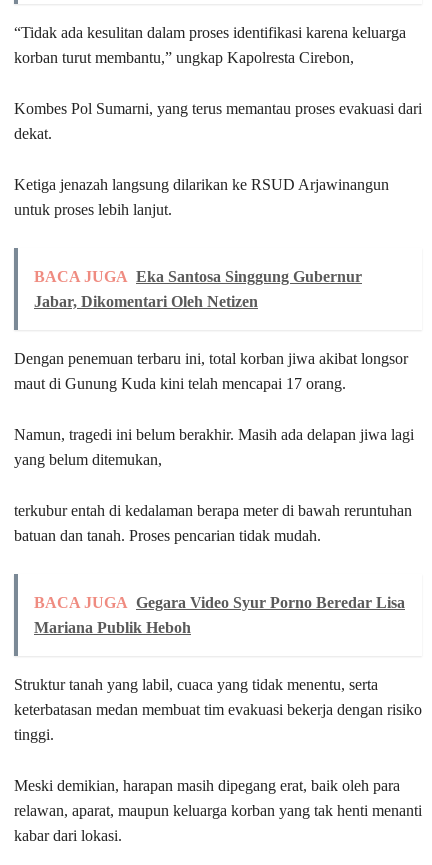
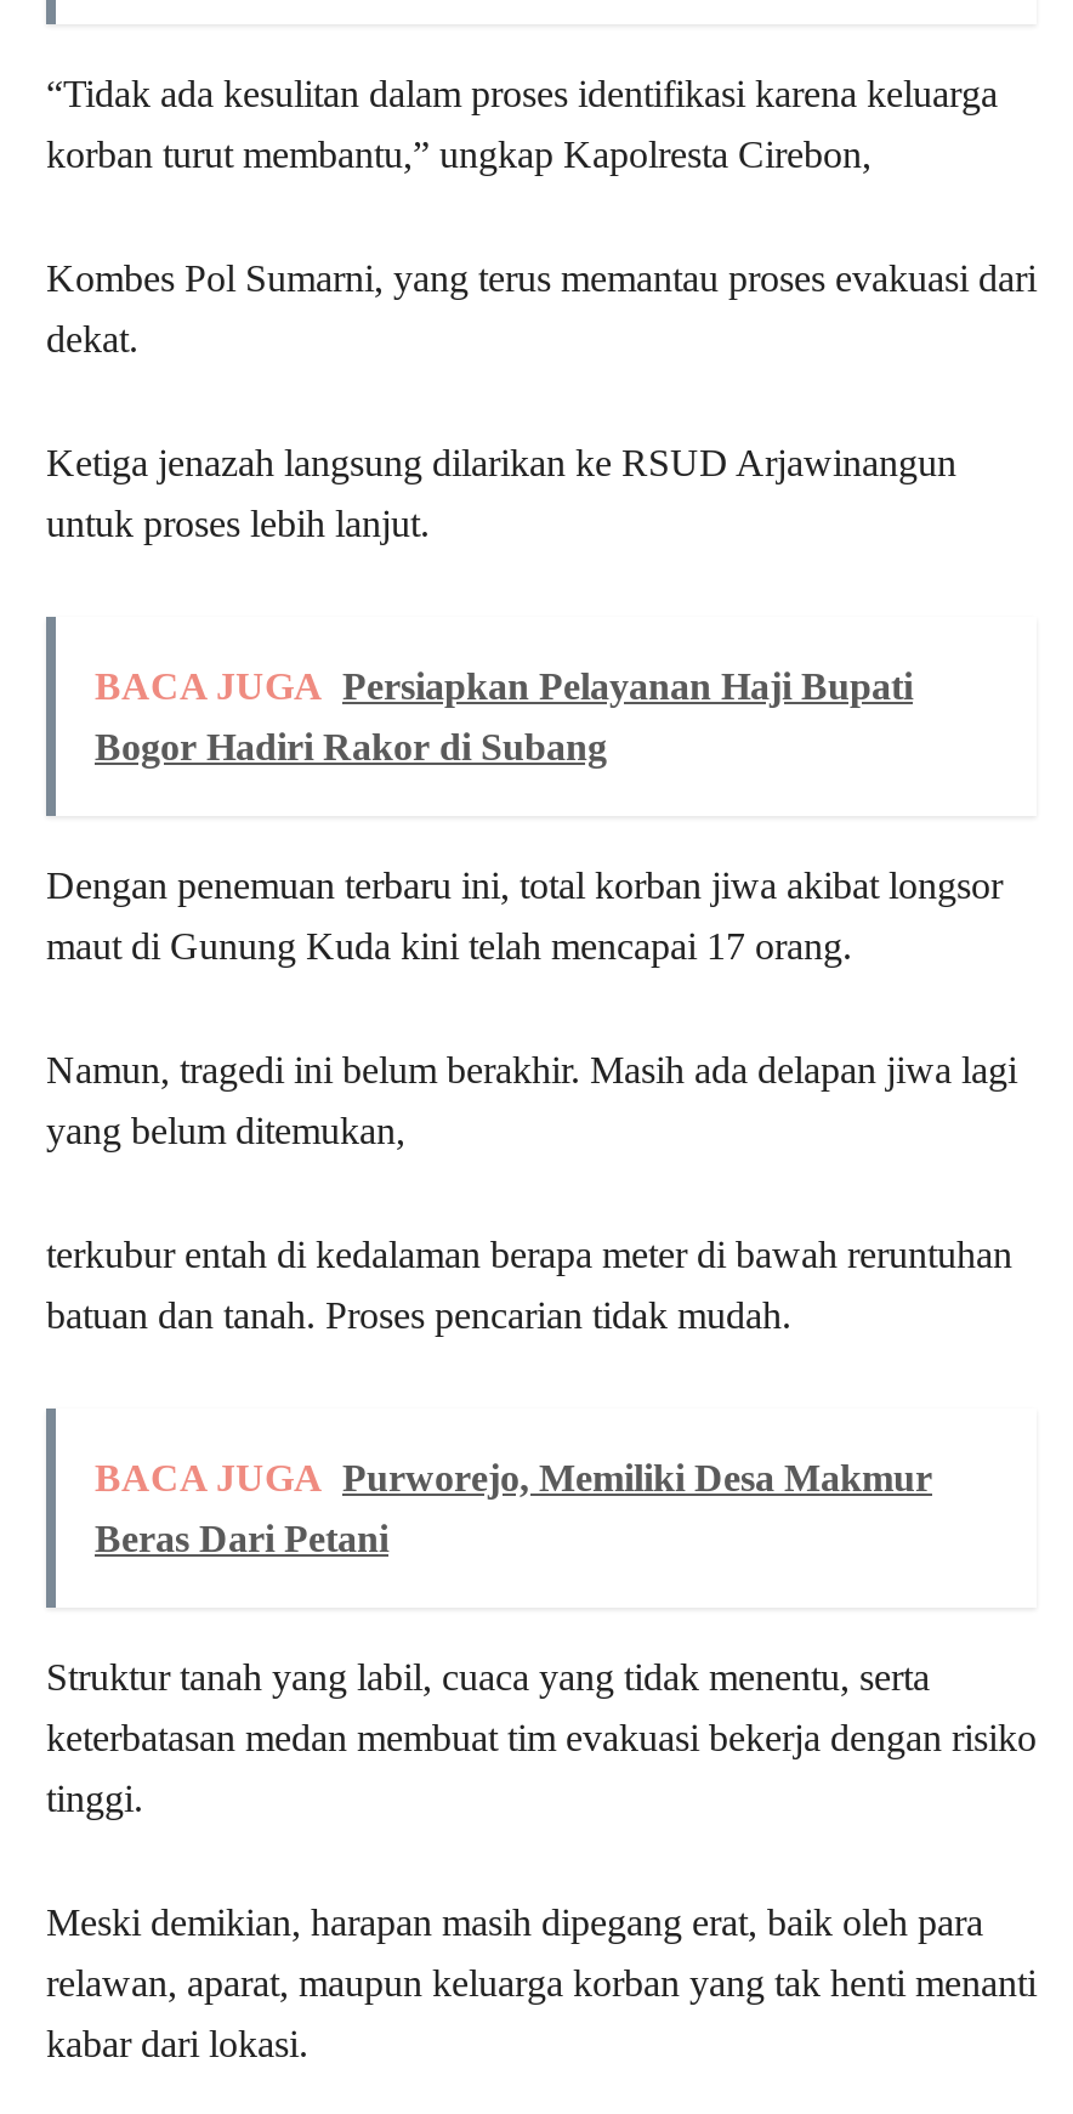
[34,268,362,285] BACA JUGA Eka Santosa Singgung Gubernur -> [95,664,913,706] BACA JUGA Persiapkan Pelayanan Haji Bupati
[34,293,258,310] Jabar, Dikomentari Oleh Netizen -> [95,725,607,766] Bogor Hadiri Rakor di Subang
[34,594,405,611] BACA JUGA Gegara Video Syur Porno Beredar Lisa -> [95,1456,932,1497] BACA JUGA Purworejo, Memiliki Desa Makmur
[34,619,191,636] Mariana Publik Heboh -> [95,1517,388,1558] Beras Dari Petani

